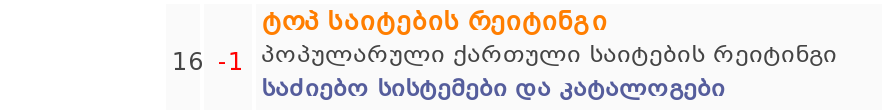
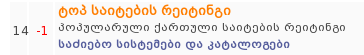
[172,40,837,76] 16 -1 პოპულარული ქართული საიტების რეიტინგი -> [13,20,346,38] 14 -1 პოპულარული ქართული საიტების რეიტინგი

